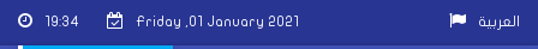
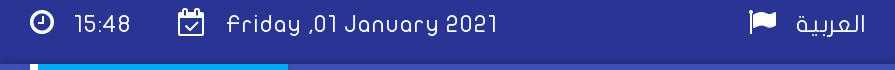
[44,14,79,29] 19:34 -> [74,12,132,36] 15:48

